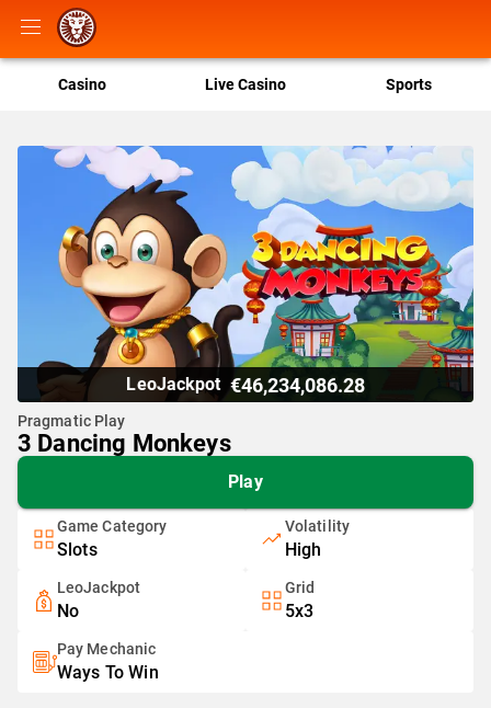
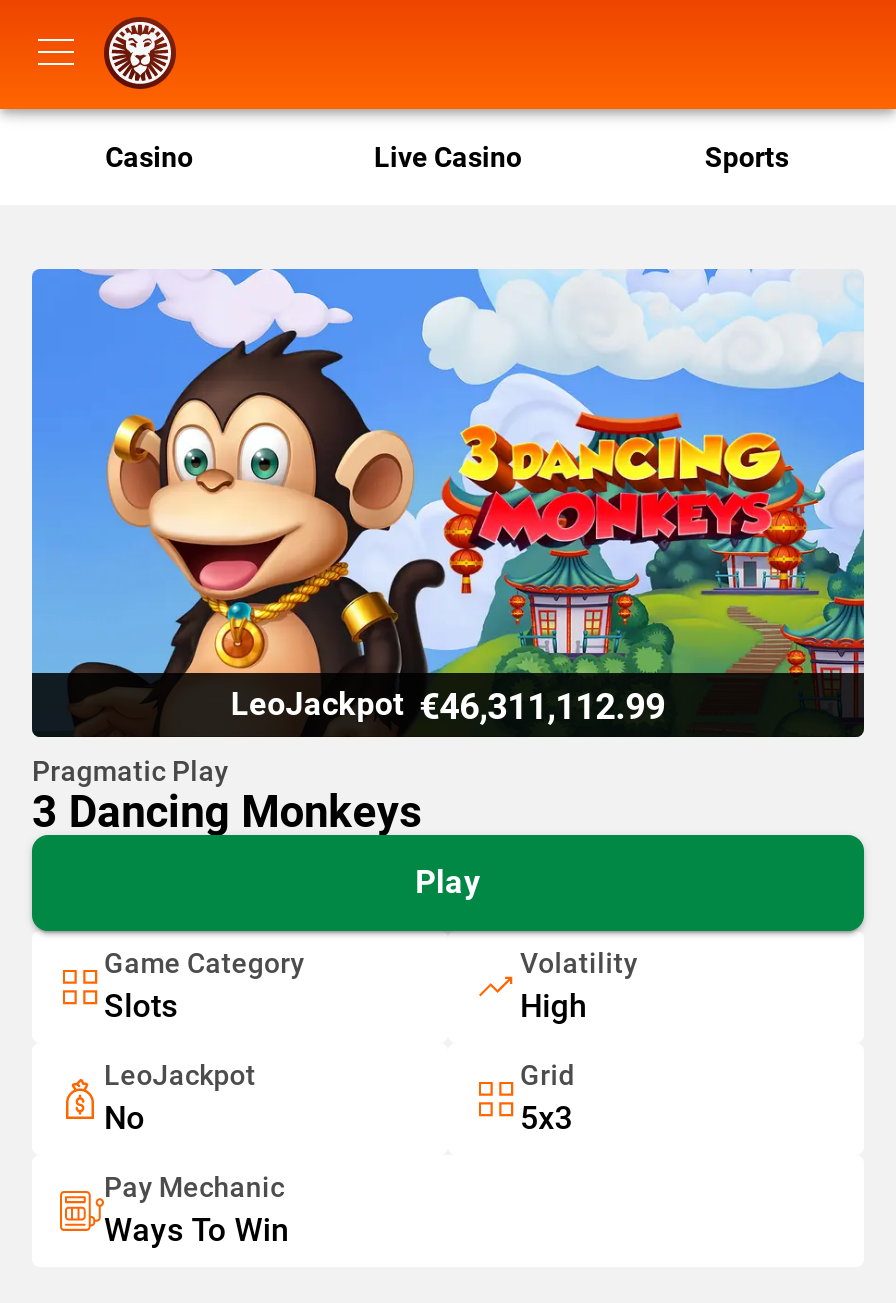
[126,373,365,396] LeoJackpot €46,234,086.28 -> [231,684,665,726] LeoJackpot €46,311,112.99

